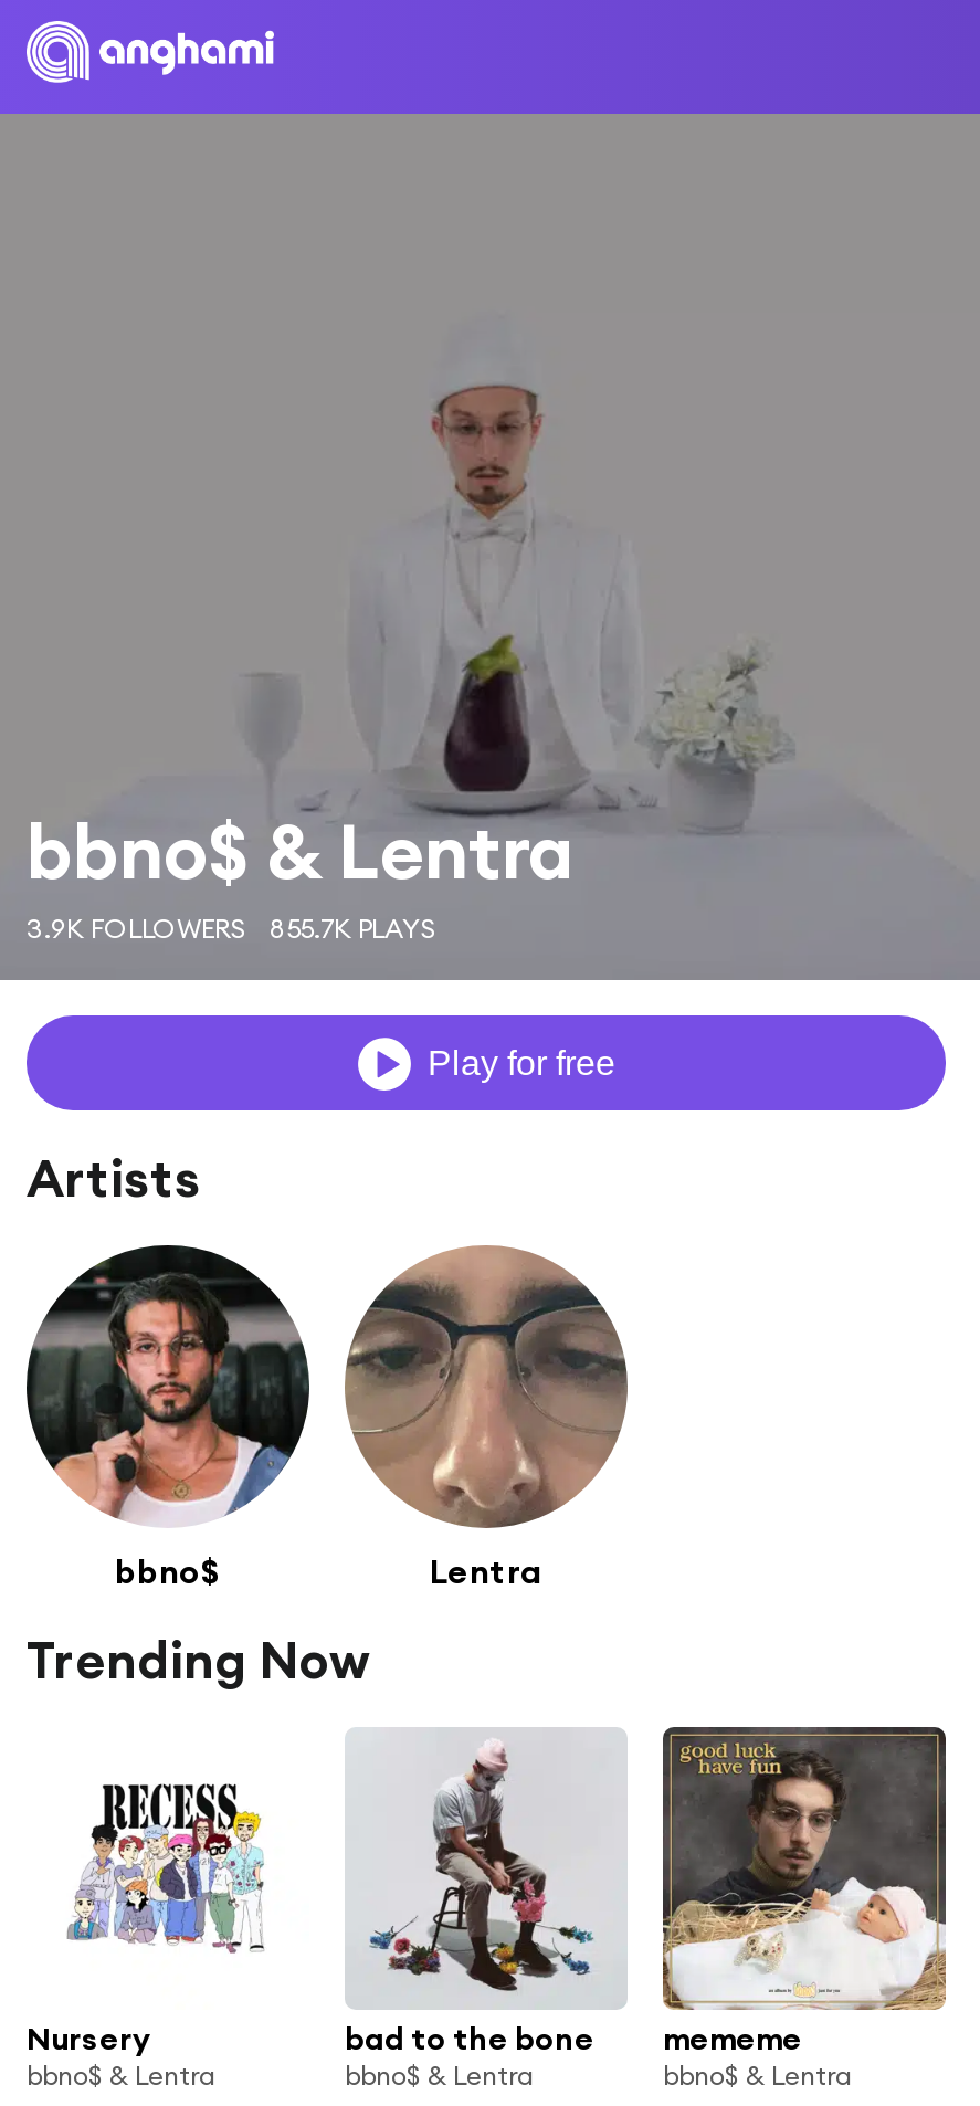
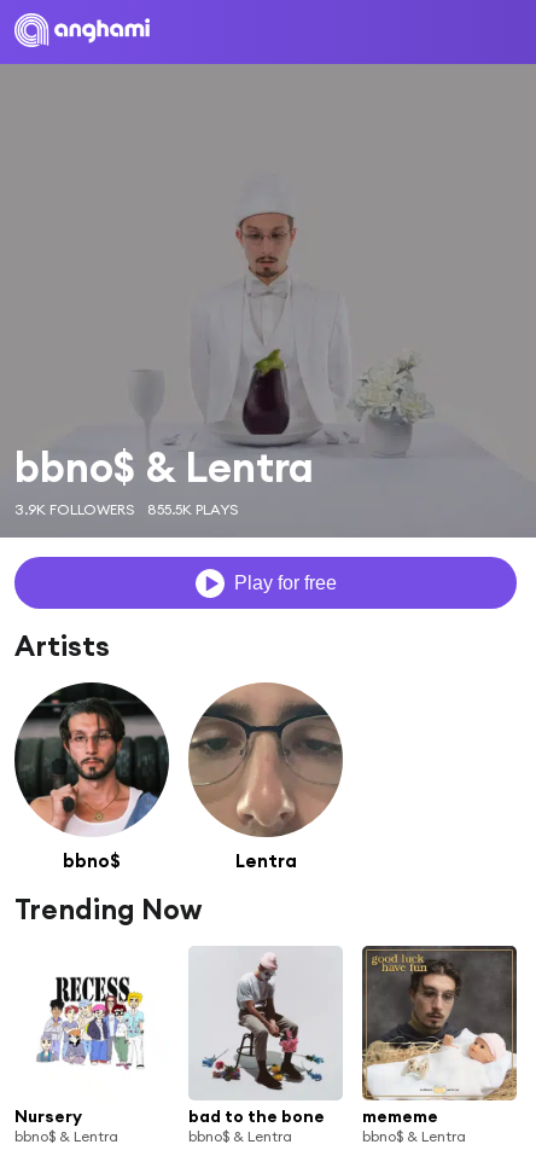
[27,912,438,945] 3.9K FOLLOWERS 855.7K PLAYS -> [14,500,239,518] 3.9K FOLLOWERS 855.5K PLAYS

